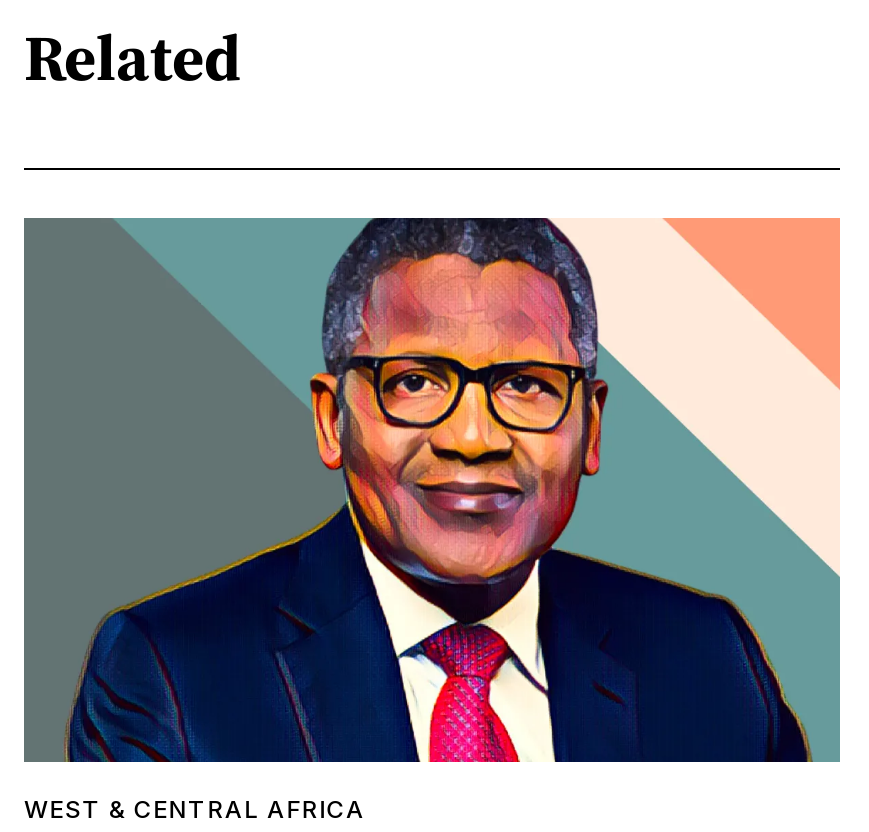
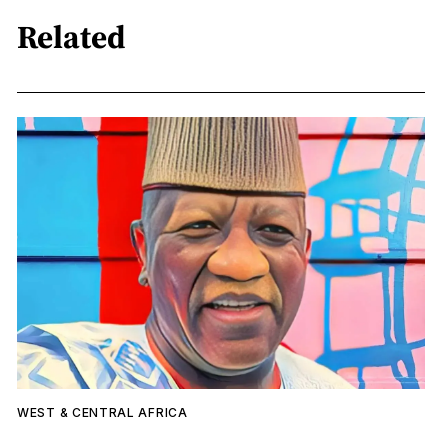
[22,216,842,764] [image] -> [16,116,426,390] [image]

